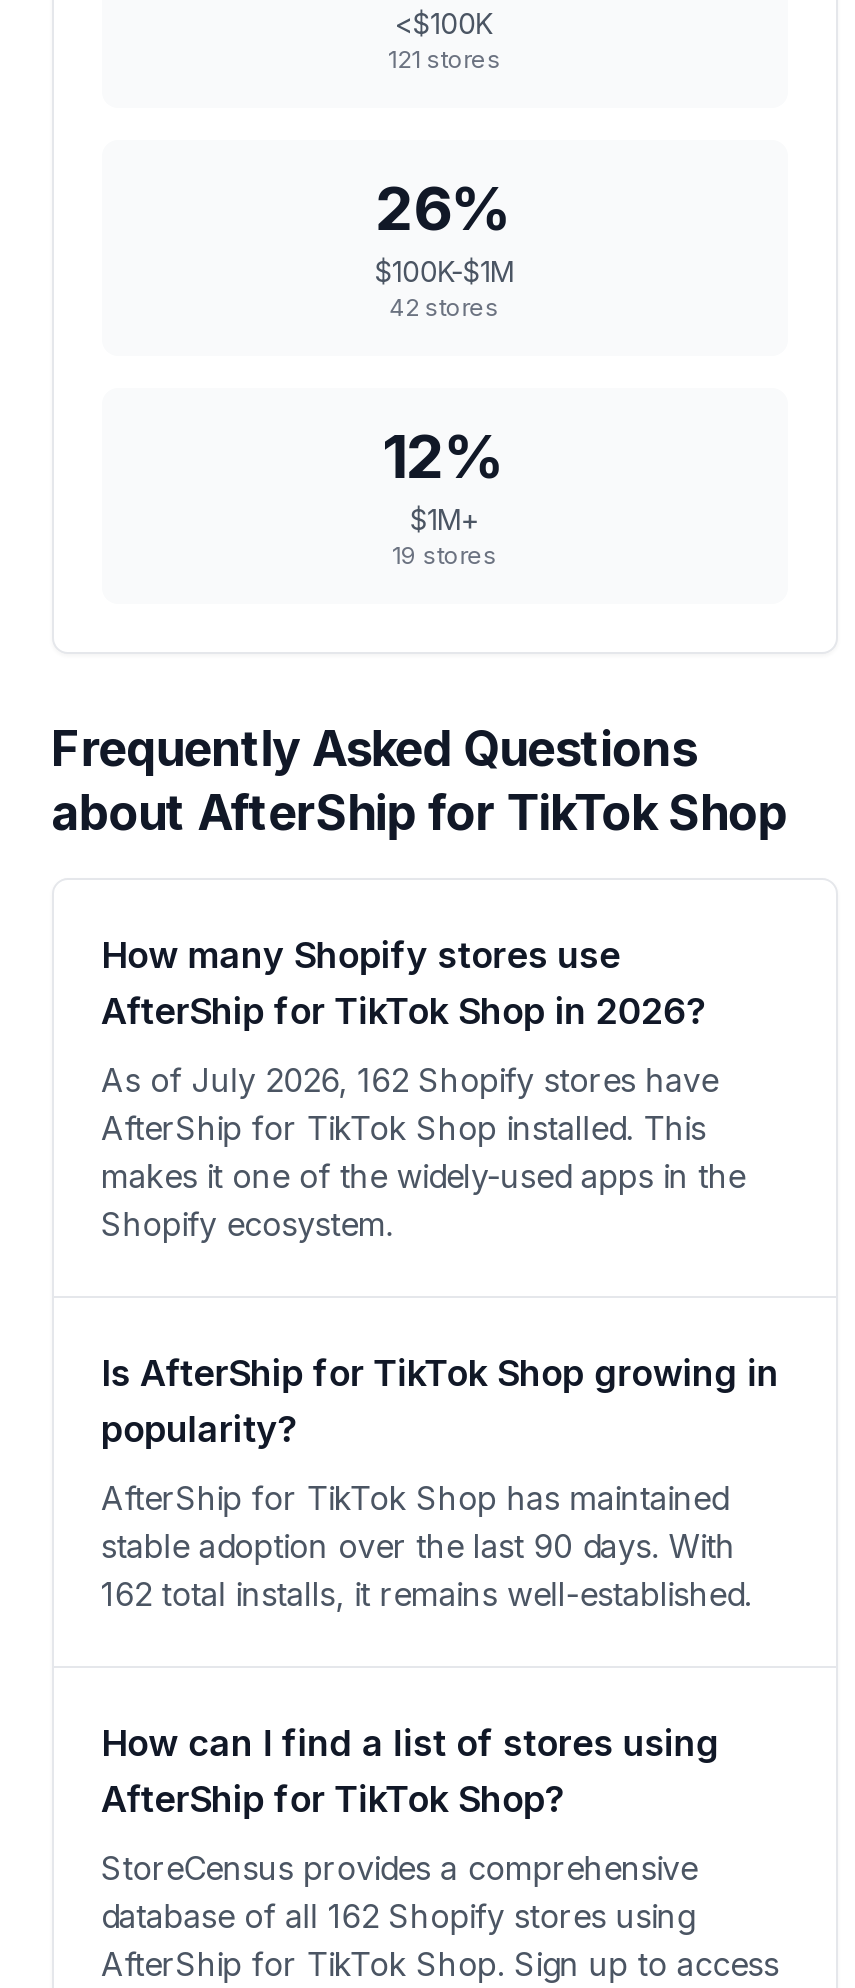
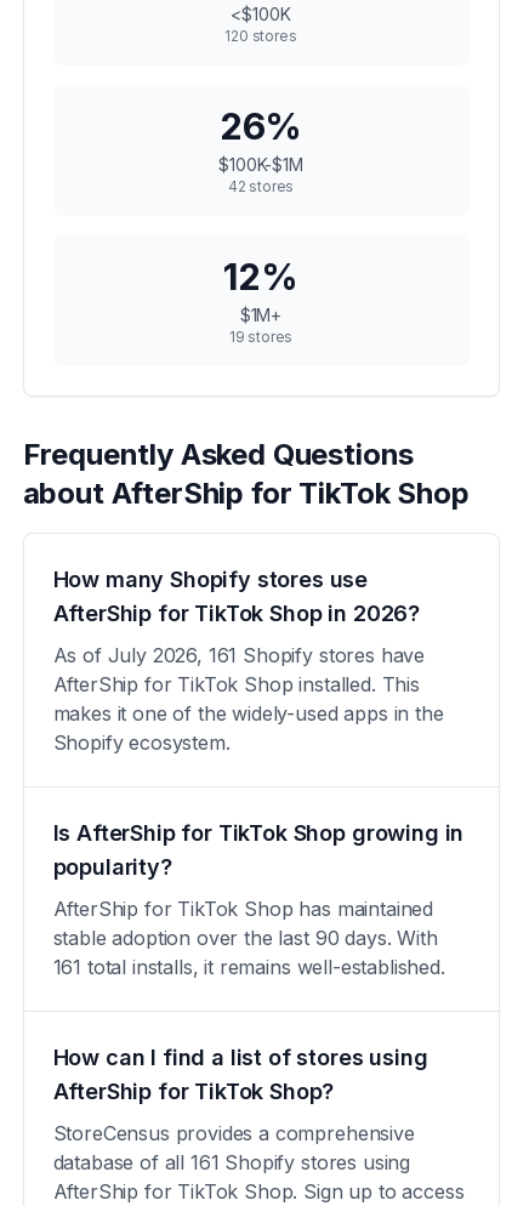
[388,44,500,74] 121 stores -> [225,27,297,45] 120 stores
[101,1060,718,1100] As of July 2026, 162 Shopify stores have -> [53,643,425,667] As of July 2026, 161 Shopify stores have
[101,1574,752,1614] 162 total installs, it remains well-established. -> [53,955,445,979] 161 total installs, it remains well-established.
[101,1896,694,1936] database of all 162 Shopify stores using -> [53,1150,410,1174] database of all 161 Shopify stores using

